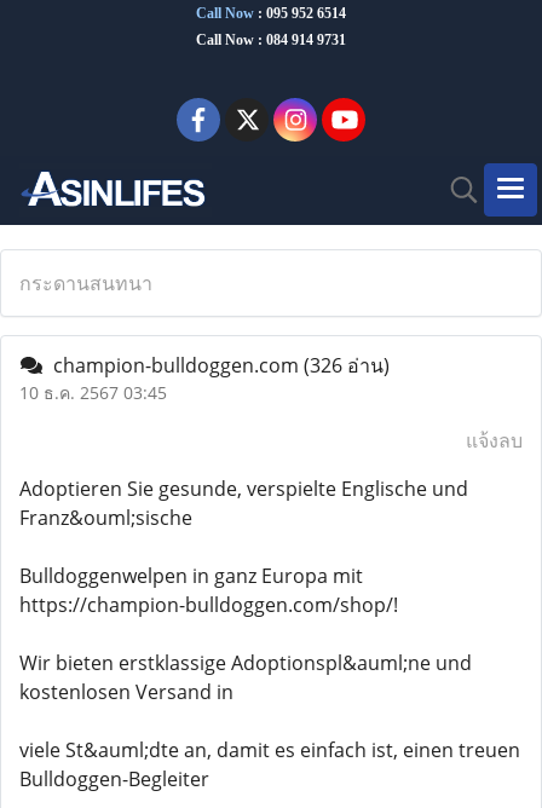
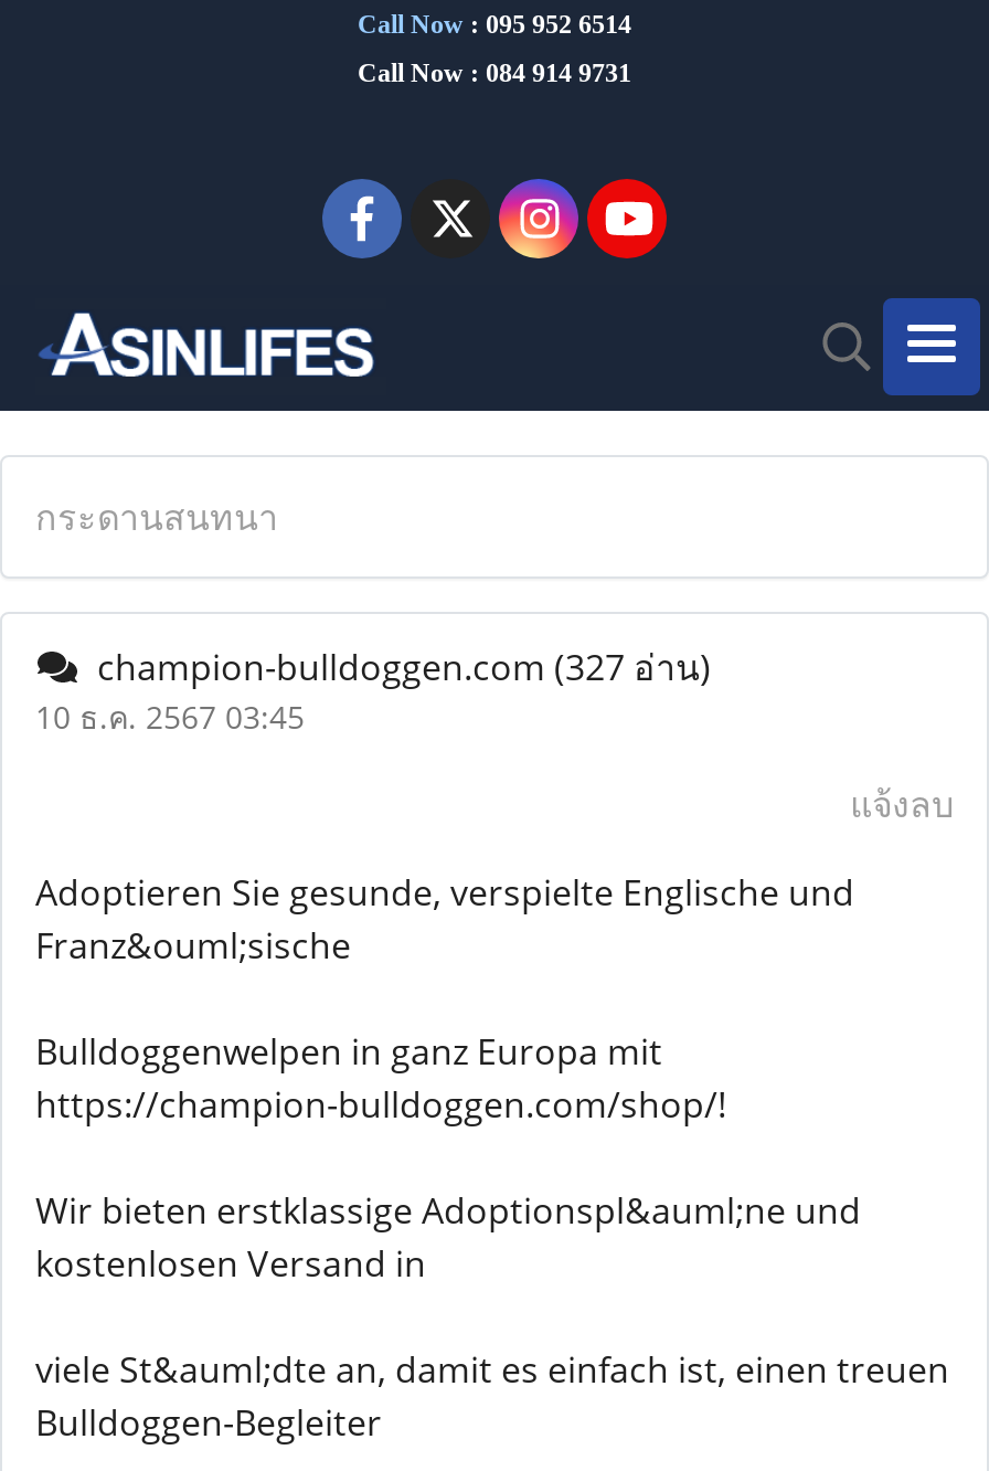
[44,352,390,379] champion-bulldoggen.com (326 อ่าน) -> [79,643,711,691] champion-bulldoggen.com (327 อ่าน)

